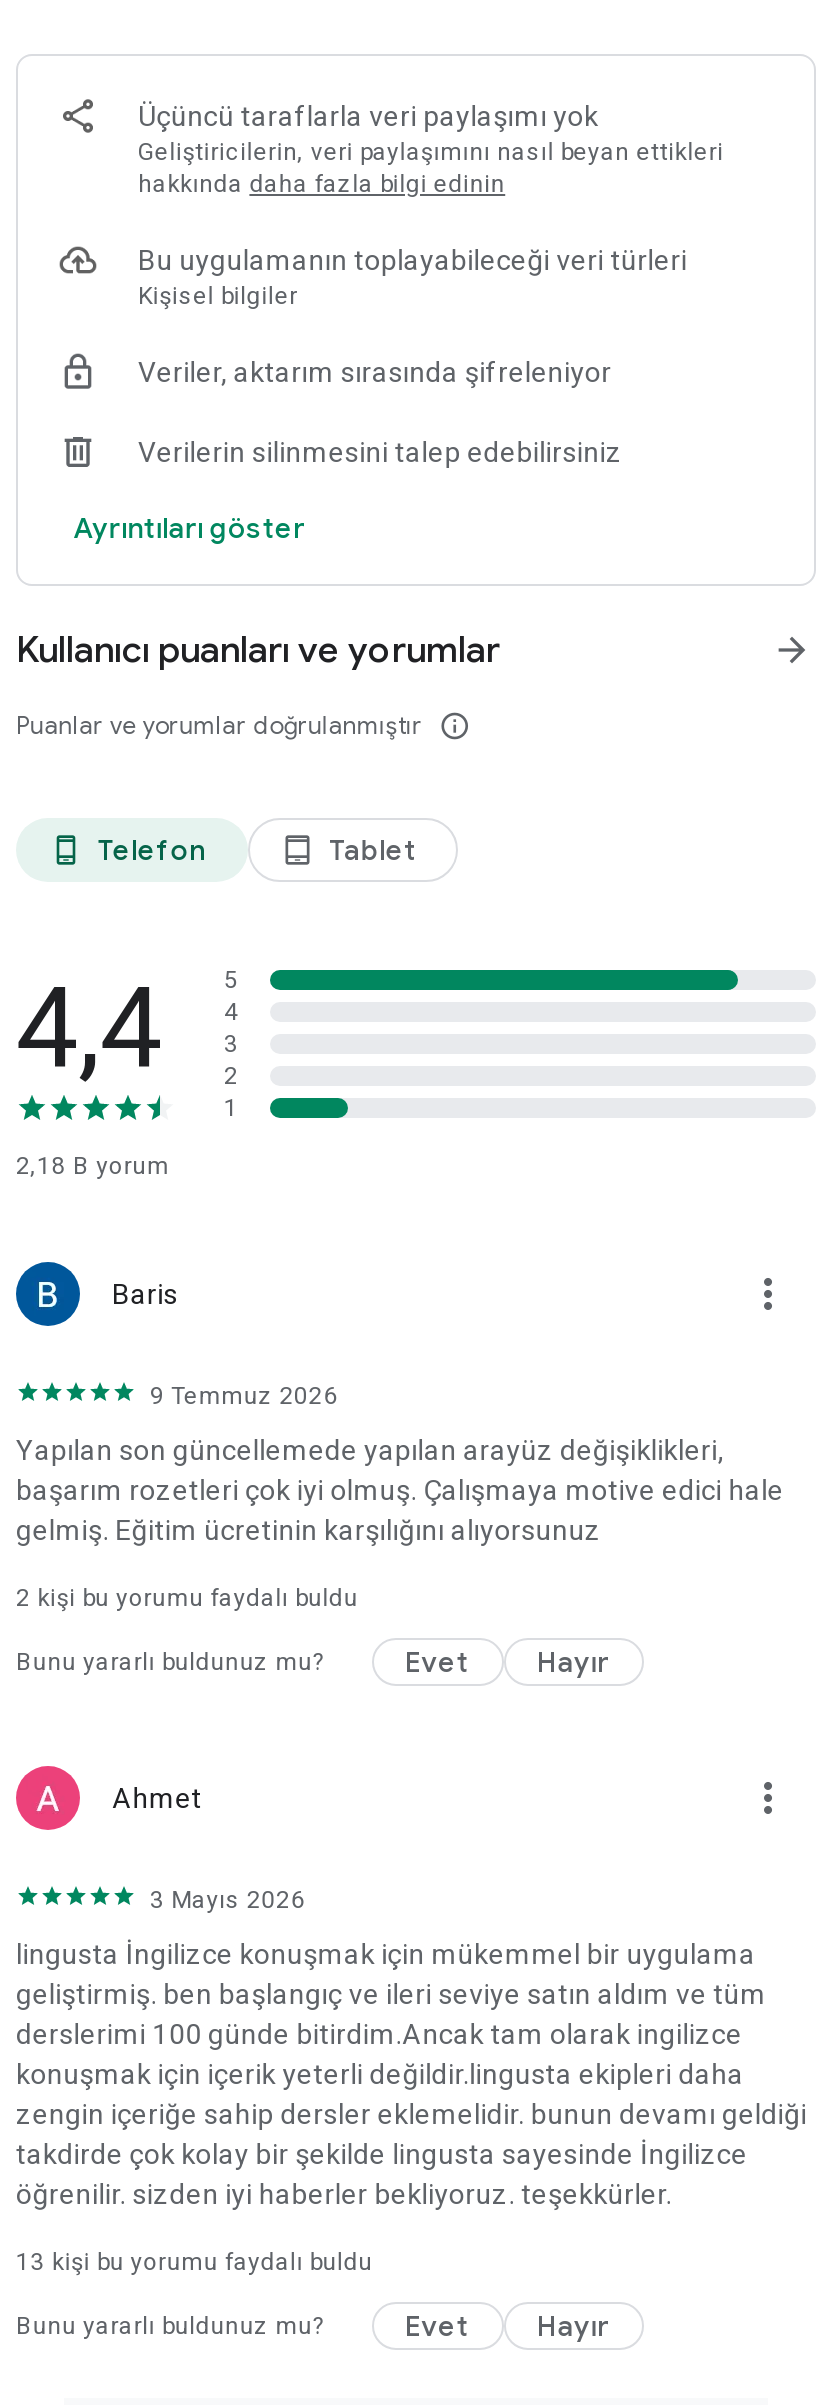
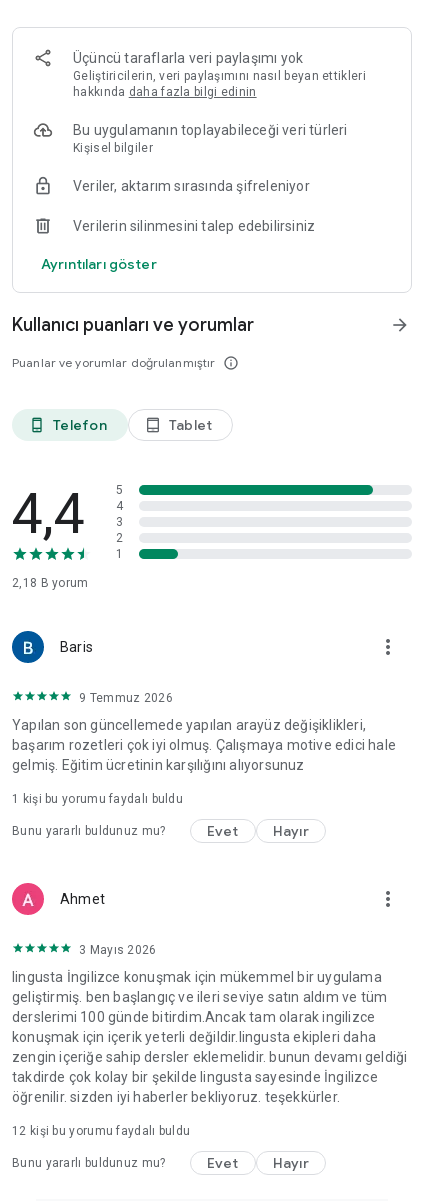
[16,1584,358,1612] 2 kişi bu yorumu faydalı buldu -> [12,792,183,806] 1 kişi bu yorumu faydalı buldu
[16,2248,373,2276] 13 kişi bu yorumu faydalı buldu -> [12,1124,190,1138] 12 kişi bu yorumu faydalı buldu

